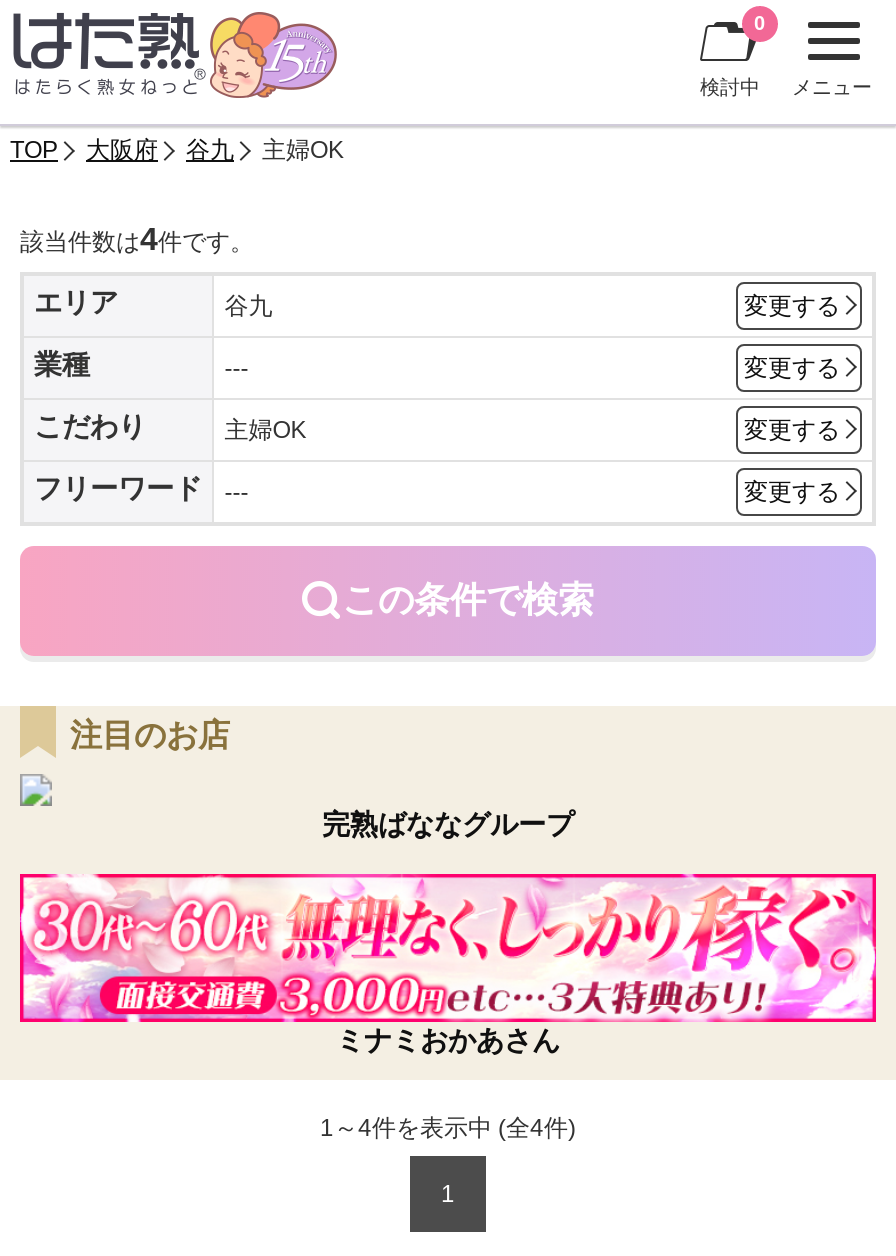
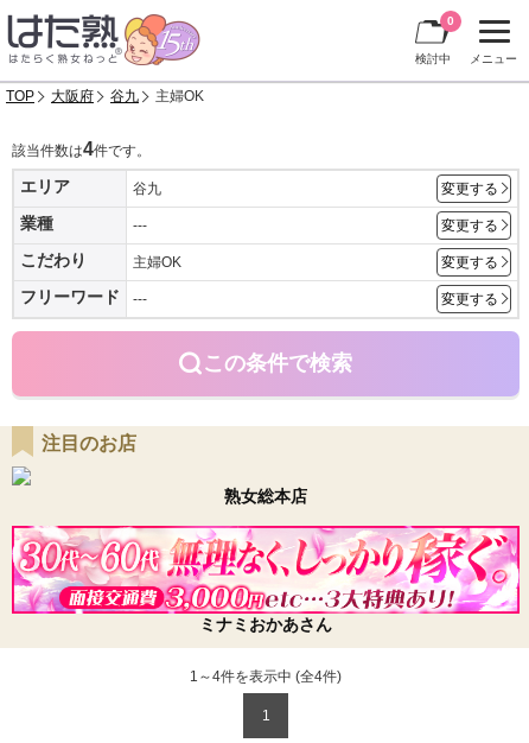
[322,808,574,840] 完熟ばななグループ -> [224,487,307,506] 熟女総本店

